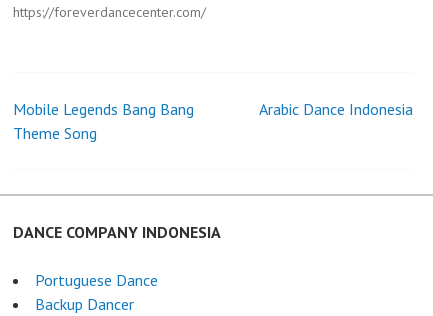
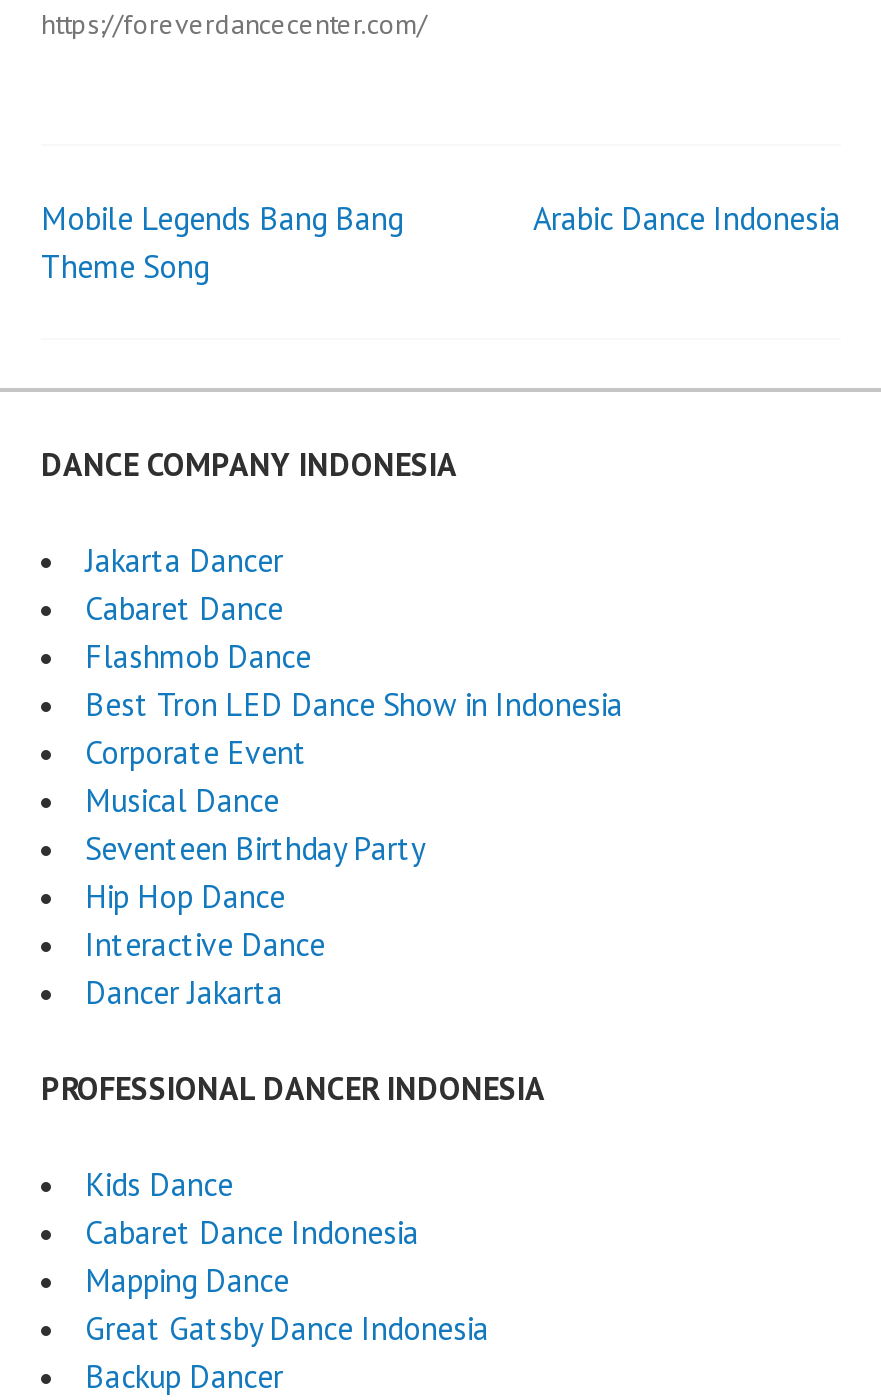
[35,270,158,290] Portuguese Dance -> [41,540,623,1348] Jakarta Dancer | Cabaret Dance | Flashmob Dance | Best Tron LED Dance Show in Indonesia | Corporate Event | Musical Dance | Seventeen Birthday Party | Hip Hop Dance | Interactive Dance | Dancer Jakarta | PROFESSIONAL DANCER INDONESIA | Kids Dance | Cabaret Dance Indonesia | Mapping Dance | Great Gatsby Dance Indonesia

